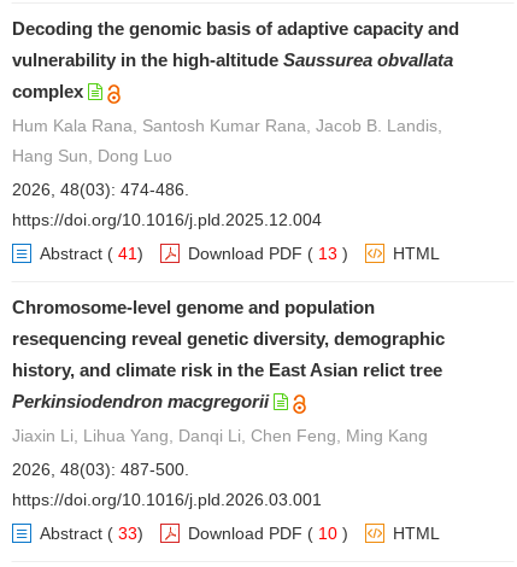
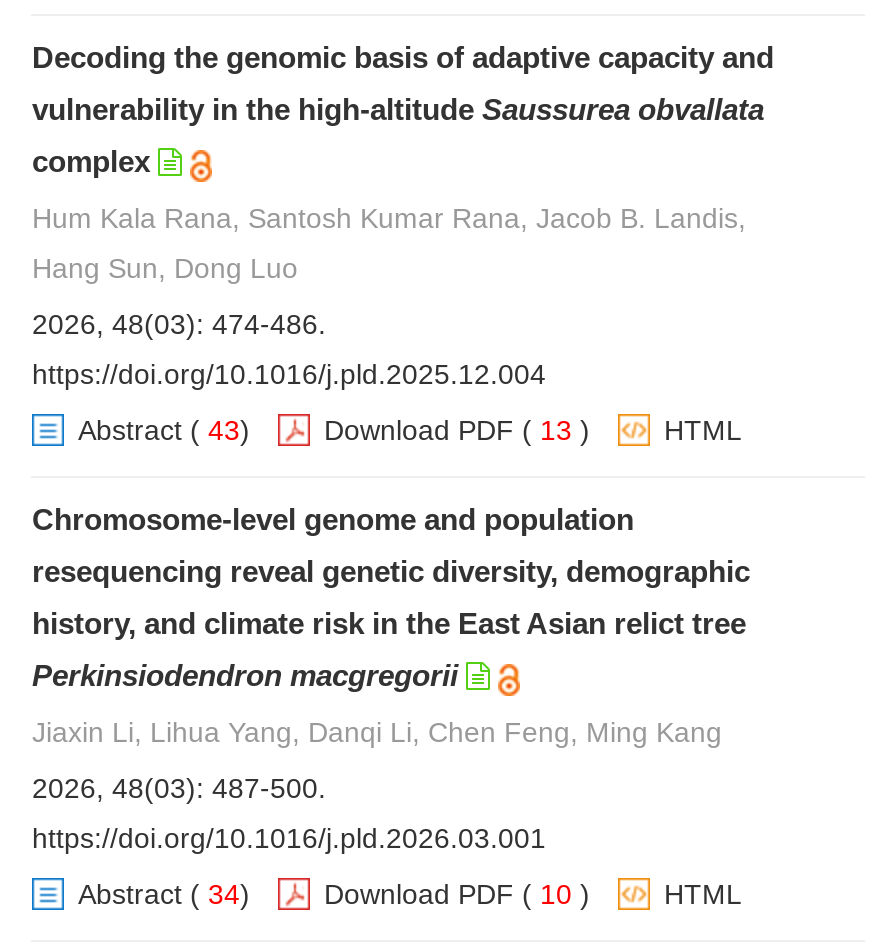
[40,244,148,263] Abstract (41) -> [78,415,258,447] Abstract (43)
[40,524,148,543] Abstract (33) -> [78,879,258,911] Abstract (34)

